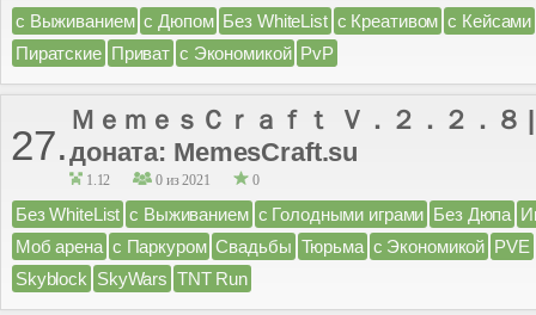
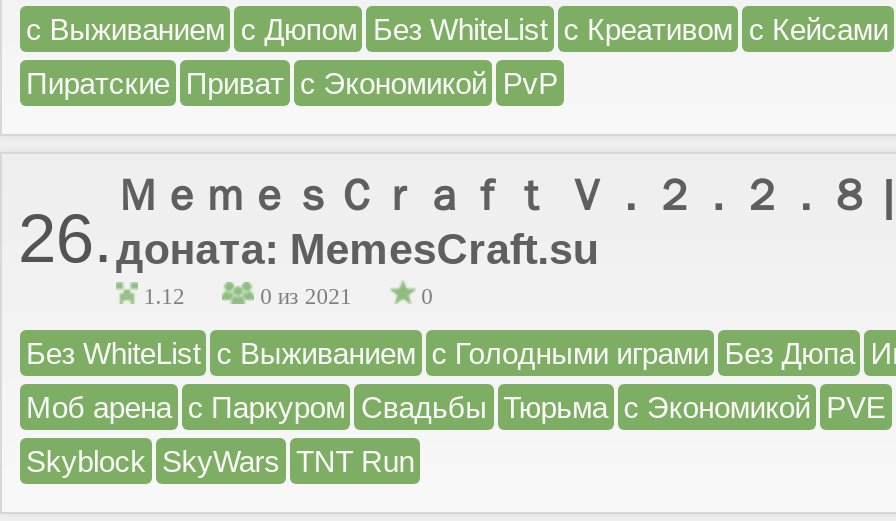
[11,123,358,168] 27. доната: MemesCraft.su -> [18,200,598,276] 26. доната: MemesCraft.su

